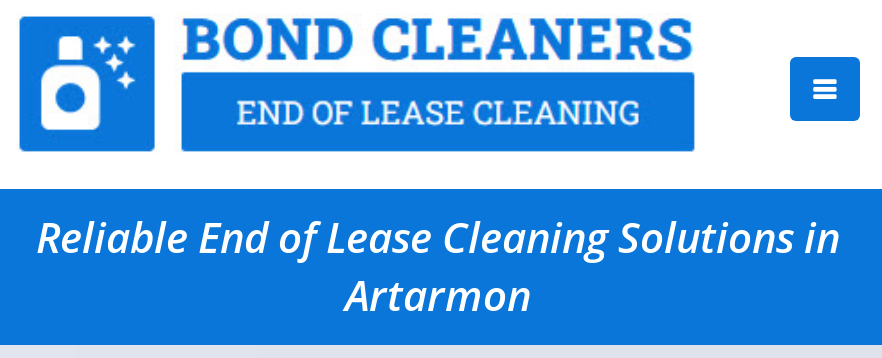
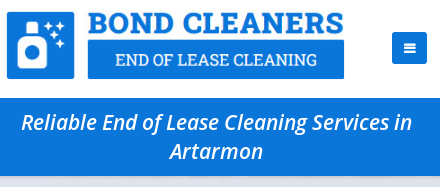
[36,209,840,265] Reliable End of Lease Cleaning Solutions in -> [20,108,411,136] Reliable End of Lease Cleaning Services in

